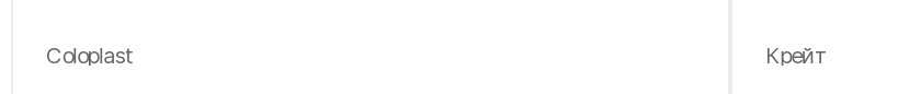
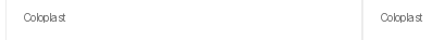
[765,42,824,68] Крейт -> [380,11,422,24] Coloplast

